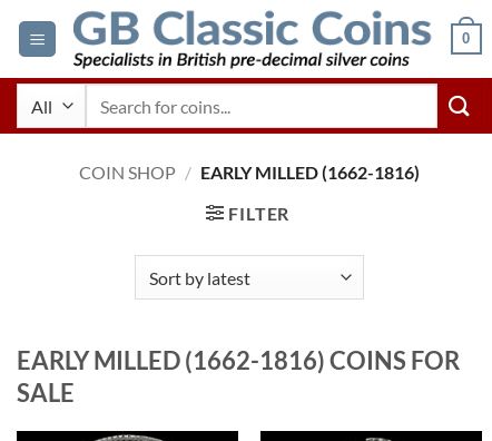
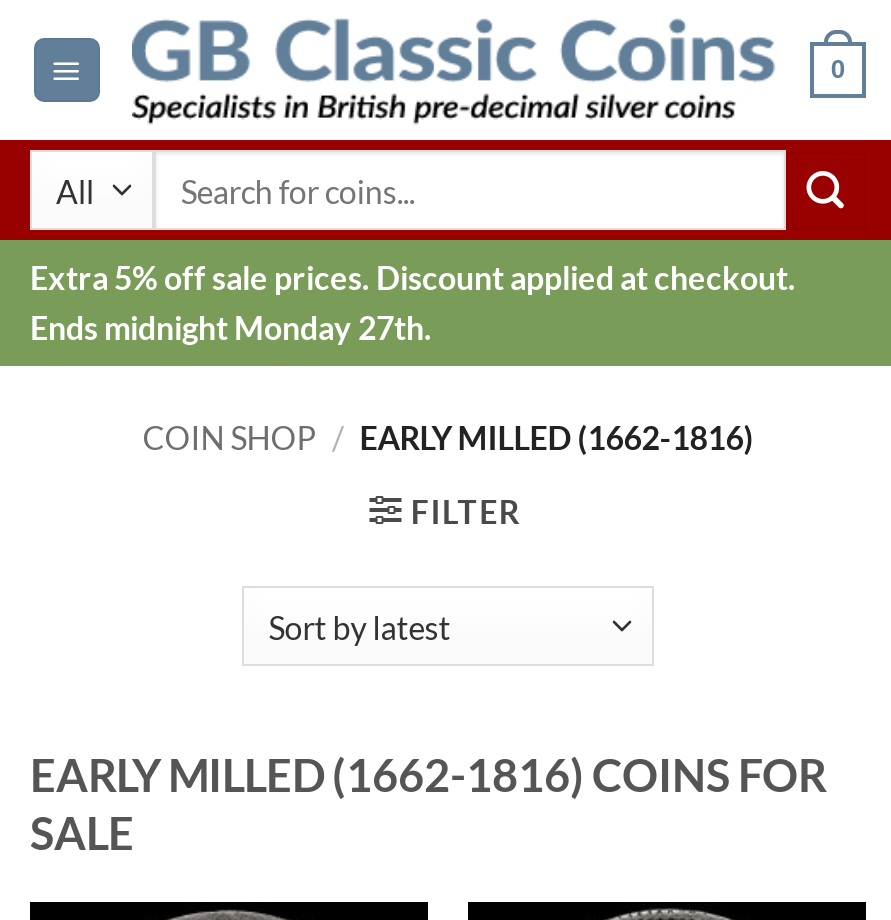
none -> [30,258,796,346] Extra 5% off sale prices. Discount applied at checkout. | Ends midnight Monday 27th.

